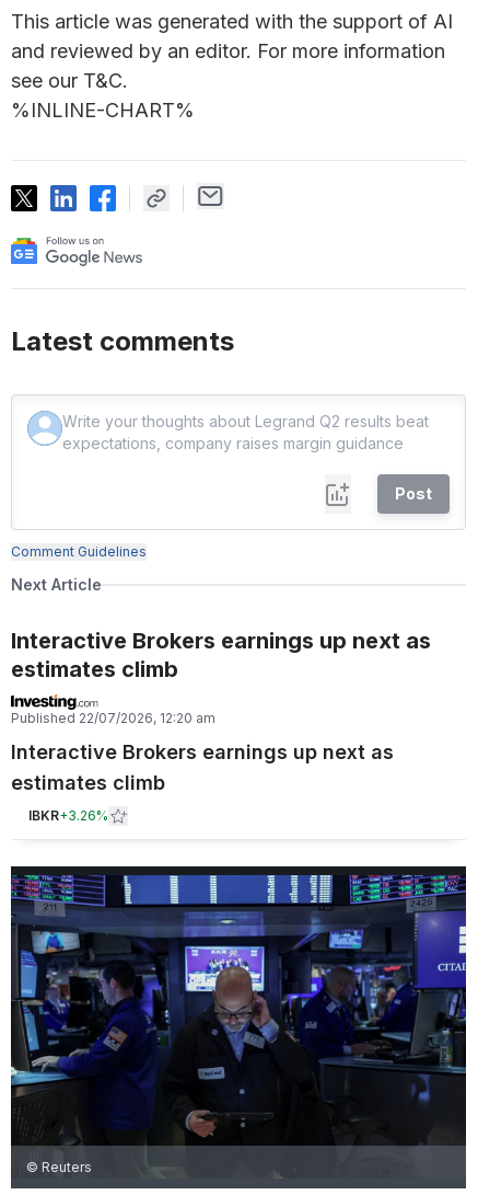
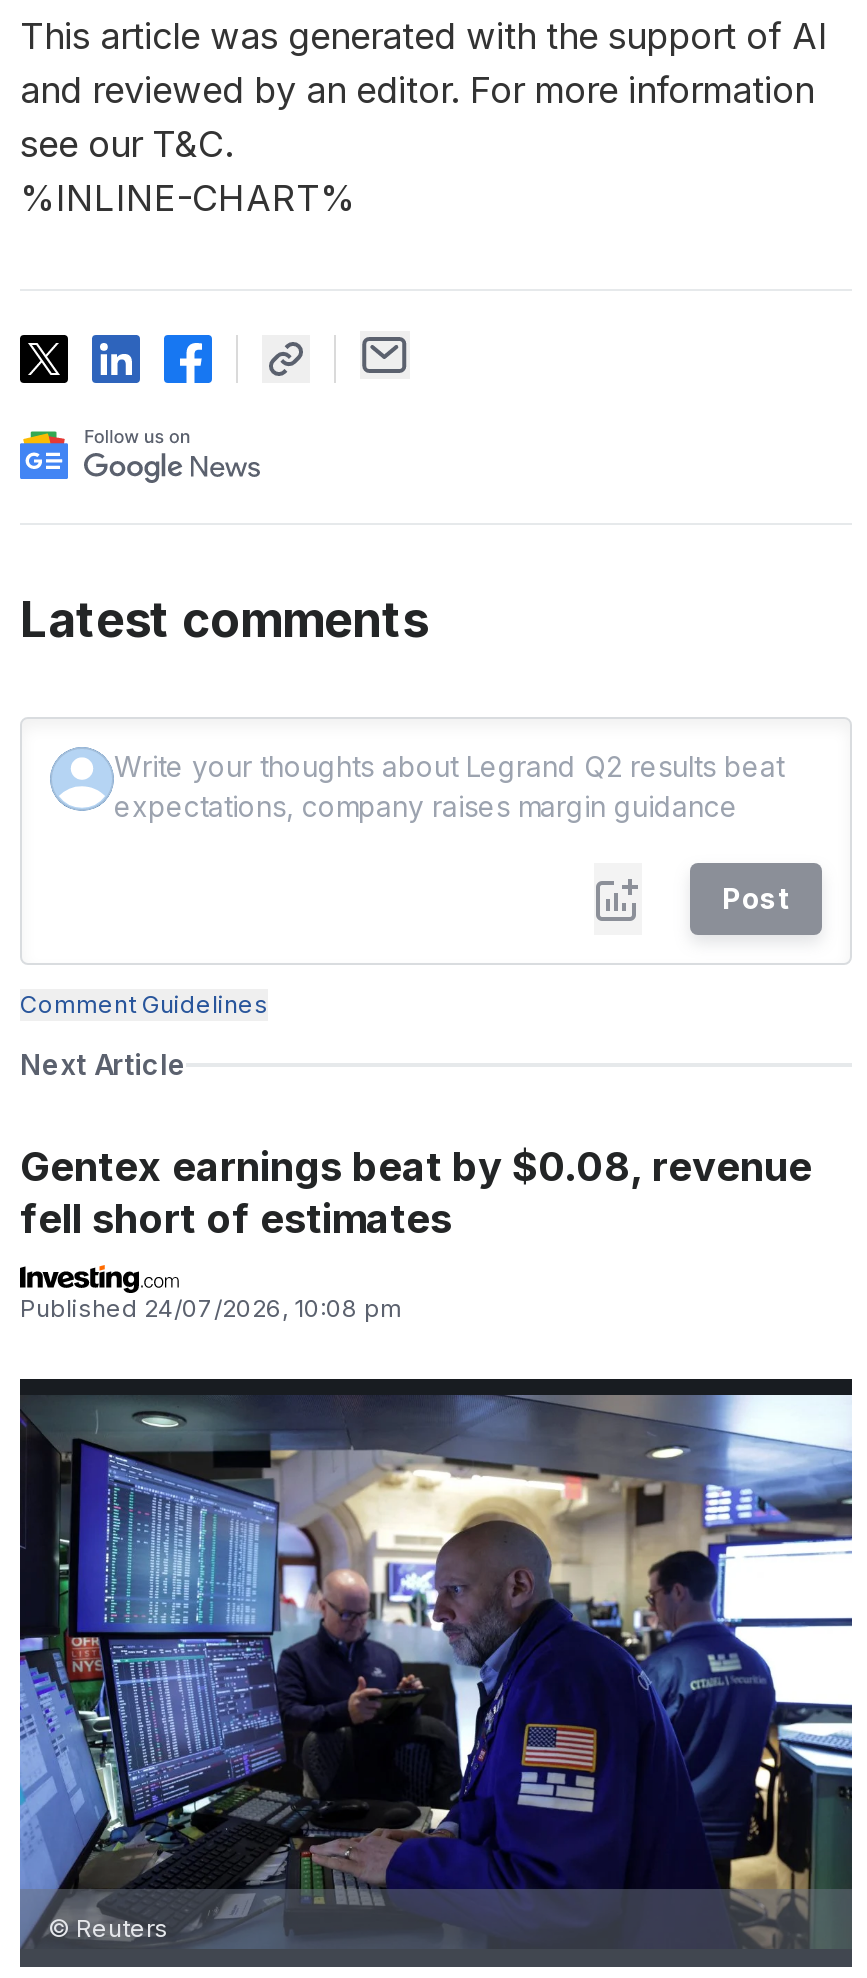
[11,627,431,823] Interactive Brokers earnings up next as | estimates climb | Published 22/07/2026, 12:20 am | Interactive Brokers earnings up next as | estimates climb | IBKR+3.26% -> [20,1143,812,1323] Gentex earnings beat by $0.08, revenue | fell short of estimates | Published 24/07/2026, 10:08 pm
[10,874,467,1177] [image] -> [18,1393,854,1947] [image]

